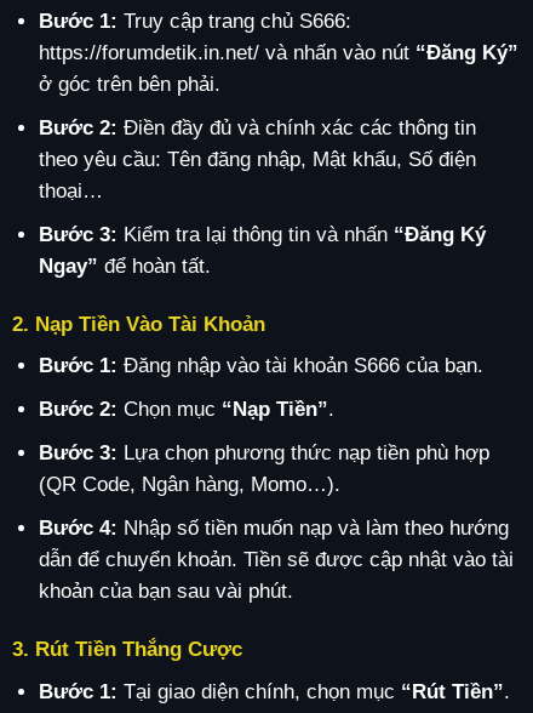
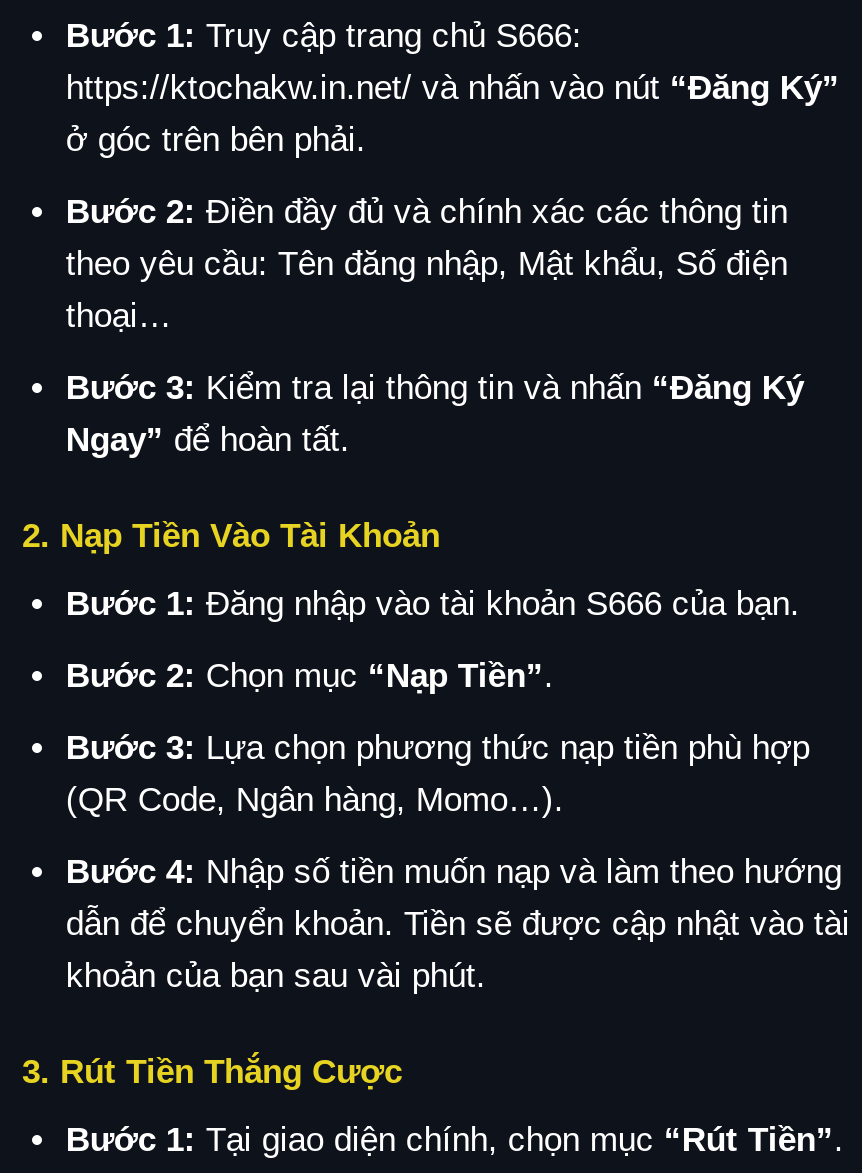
[39,41,518,64] https://forumdetik.in.net/ và nhấn vào nút “Đăng Ký” -> [66,68,840,106] https://ktochakw.in.net/ và nhấn vào nút “Đăng Ký”

